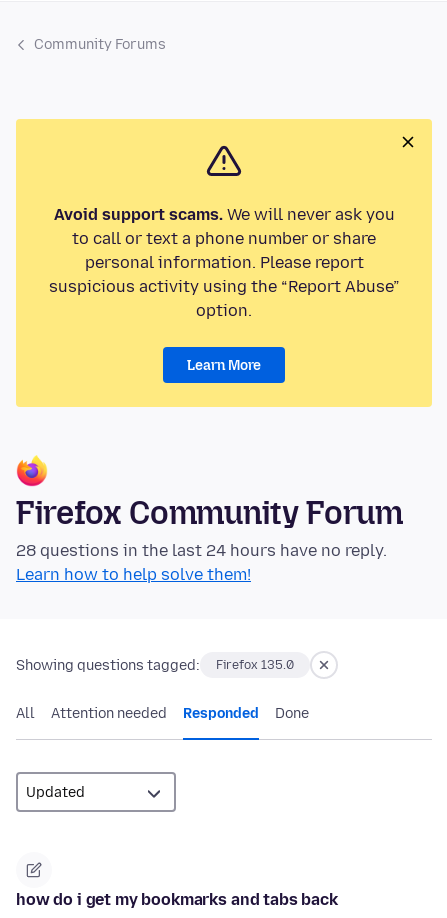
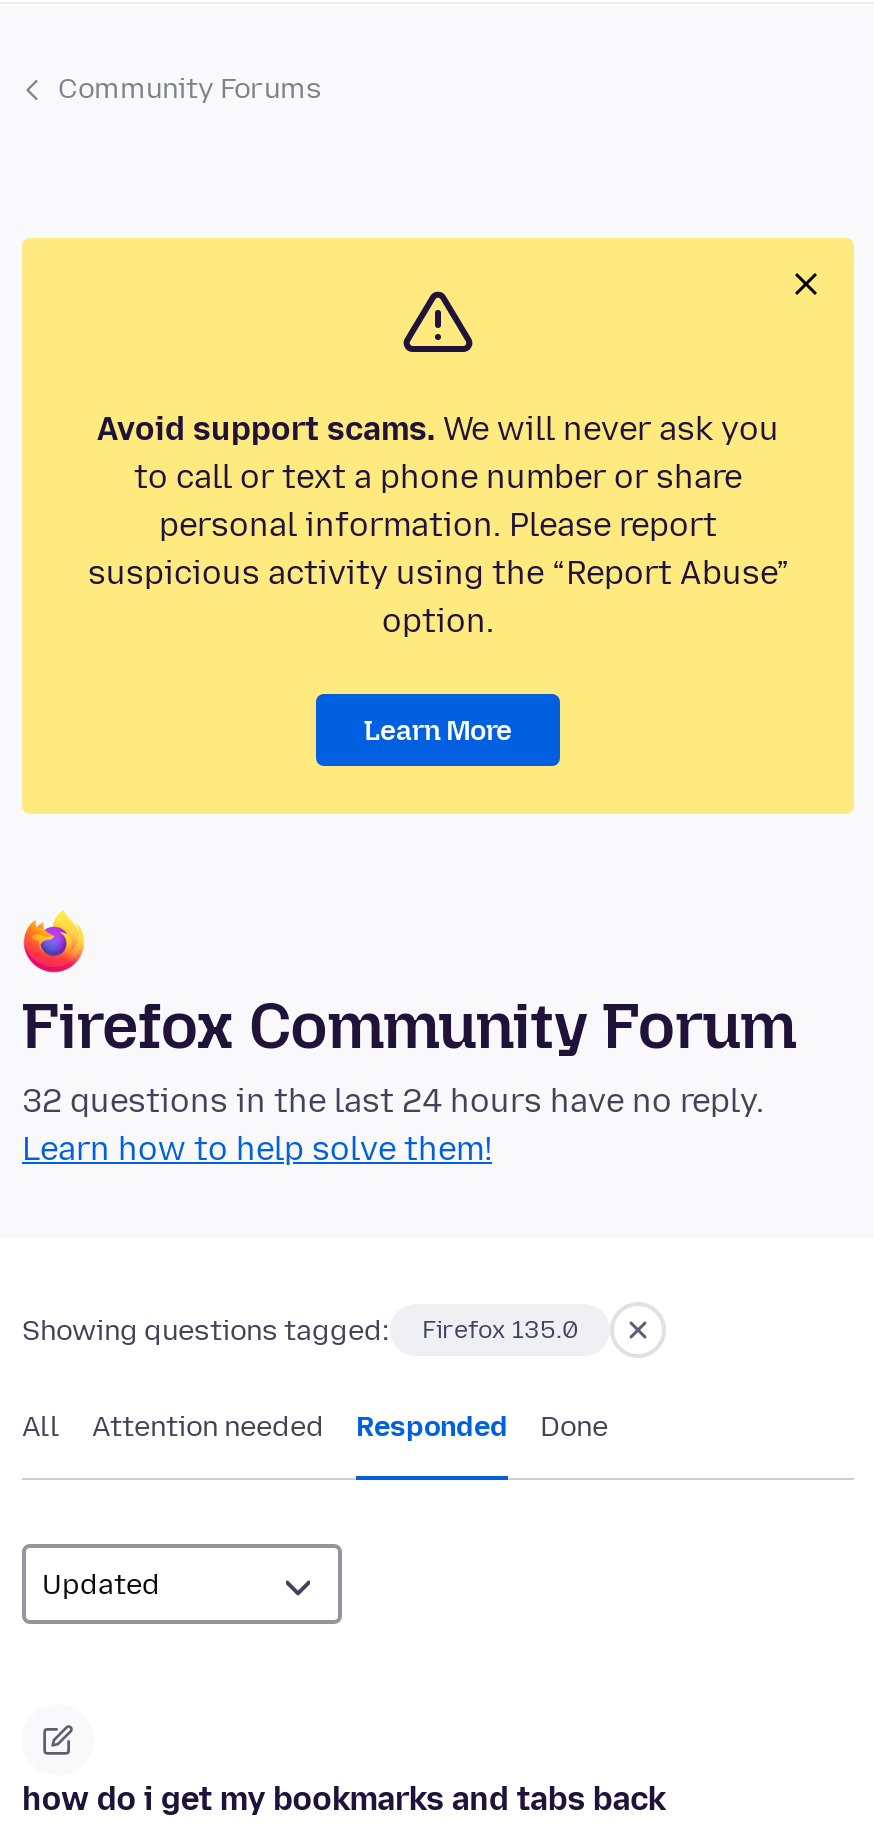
[16,541,387,560] 28 questions in the last 24 hours have no reply. -> [22,1083,764,1121] 32 questions in the last 24 hours have no reply.

